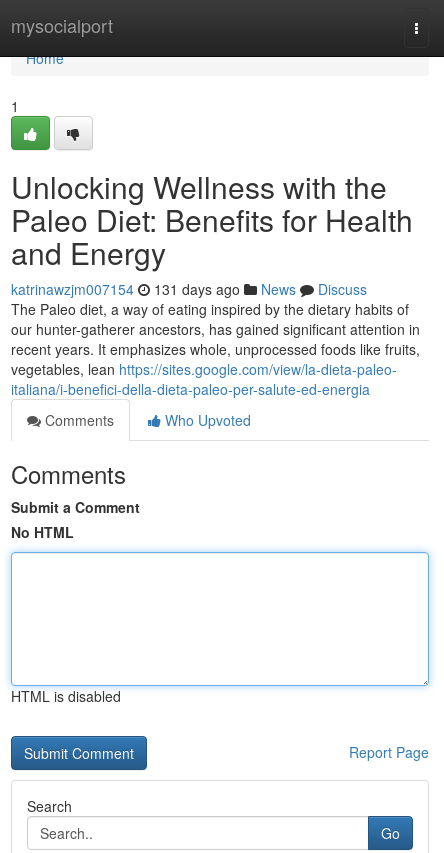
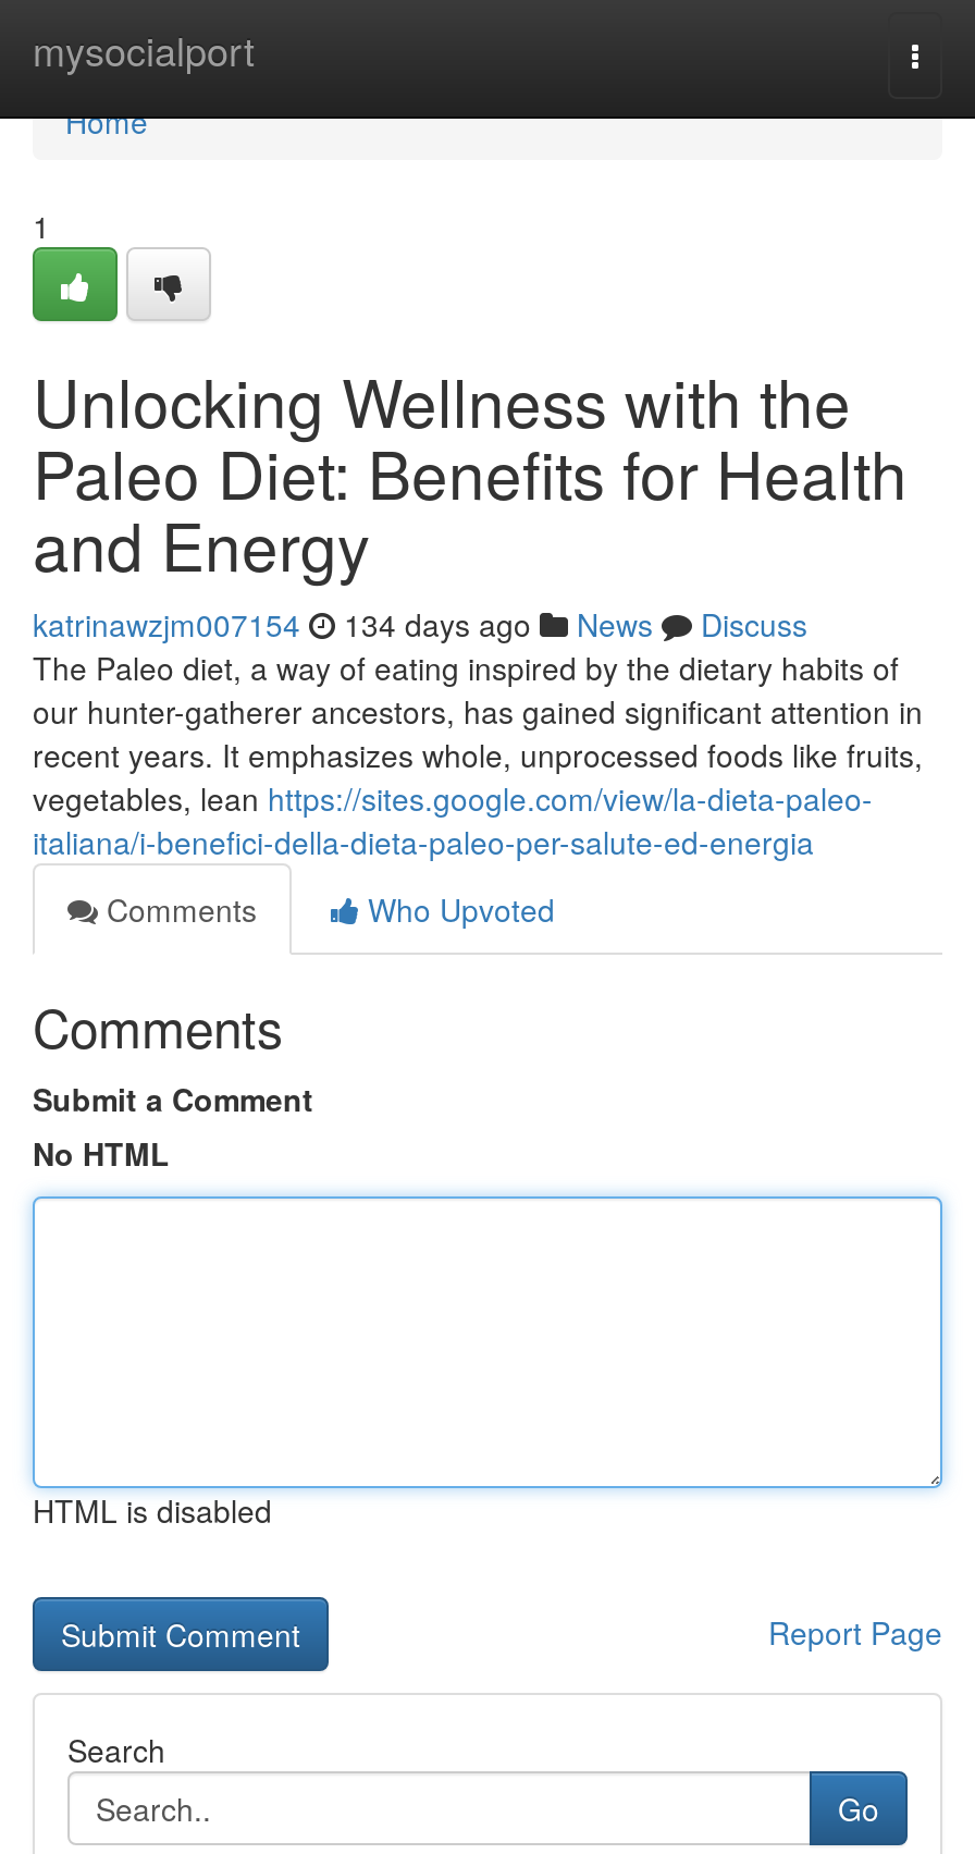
[11,279,367,299] katrinawzjm007154 131 days ago News Discuss -> [33,602,807,646] katrinawzjm007154 134 days ago News Discuss

